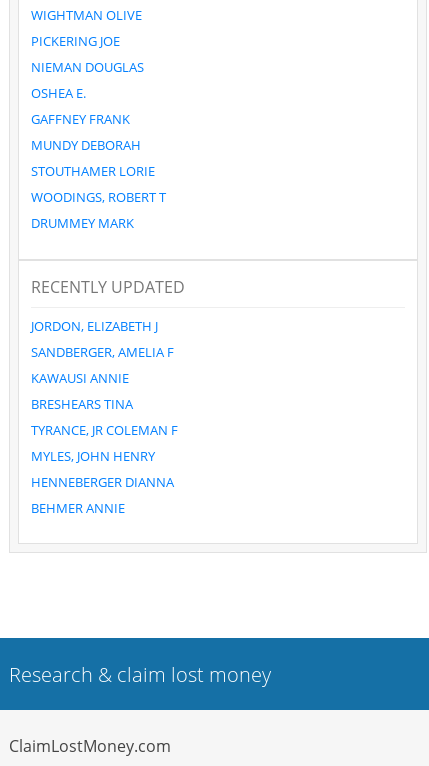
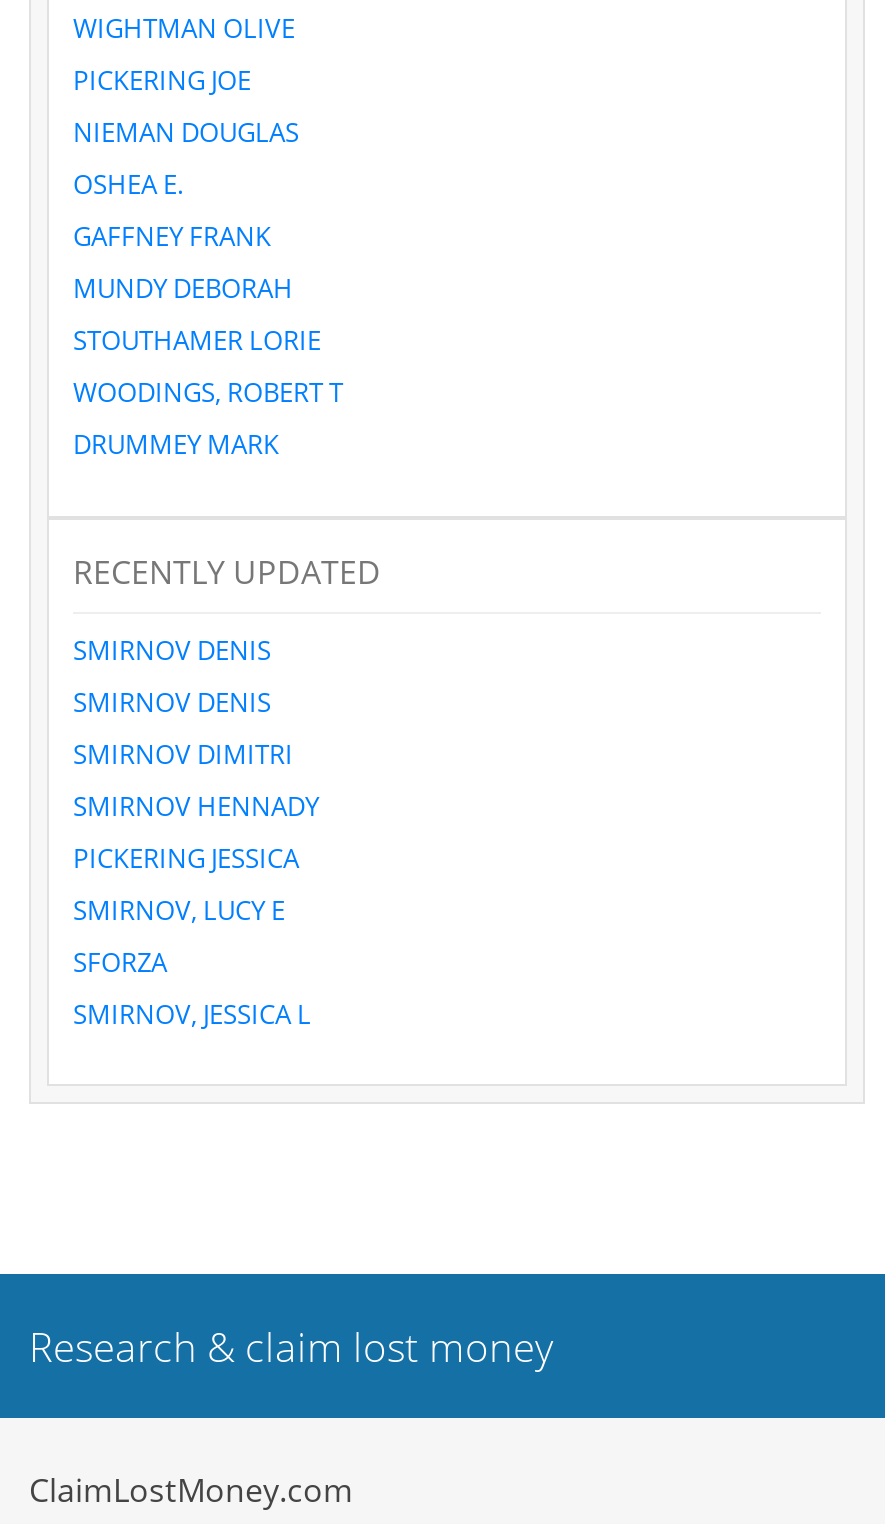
[31,317,178,517] JORDON, ELIZABETH J | SANDBERGER, AMELIA F | KAWAUSI ANNIE | BRESHEARS TINA | TYRANCE, JR COLEMAN F | MYLES, JOHN HENRY | HENNEBERGER DIANNA | BEHMER ANNIE -> [73,631,319,1031] SMIRNOV DENIS | SMIRNOV DENIS | SMIRNOV DIMITRI | SMIRNOV HENNADY | PICKERING JESSICA | SMIRNOV, LUCY E | SFORZA | SMIRNOV, JESSICA L

